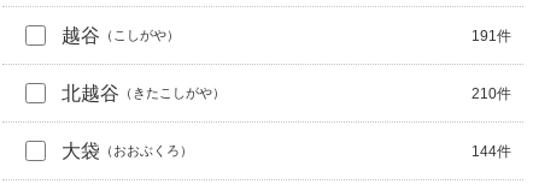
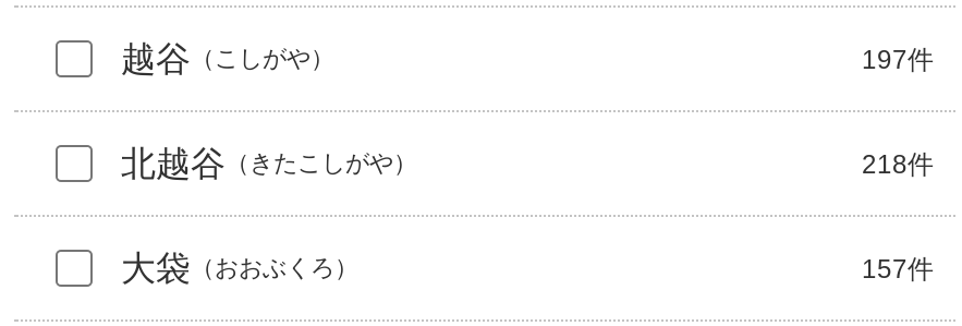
[471,27,511,44] 191件 -> [862,44,934,74] 197件
[471,85,511,102] 210件 -> [862,148,934,179] 218件
[471,143,511,159] 144件 -> [862,253,934,283] 157件

